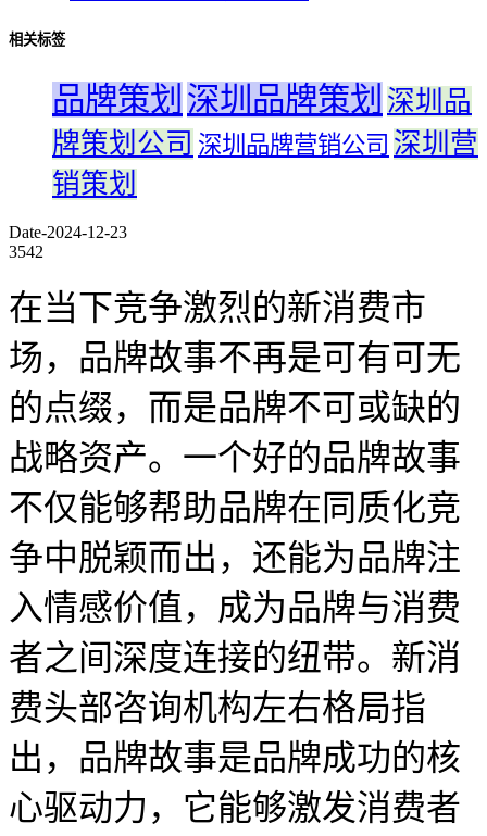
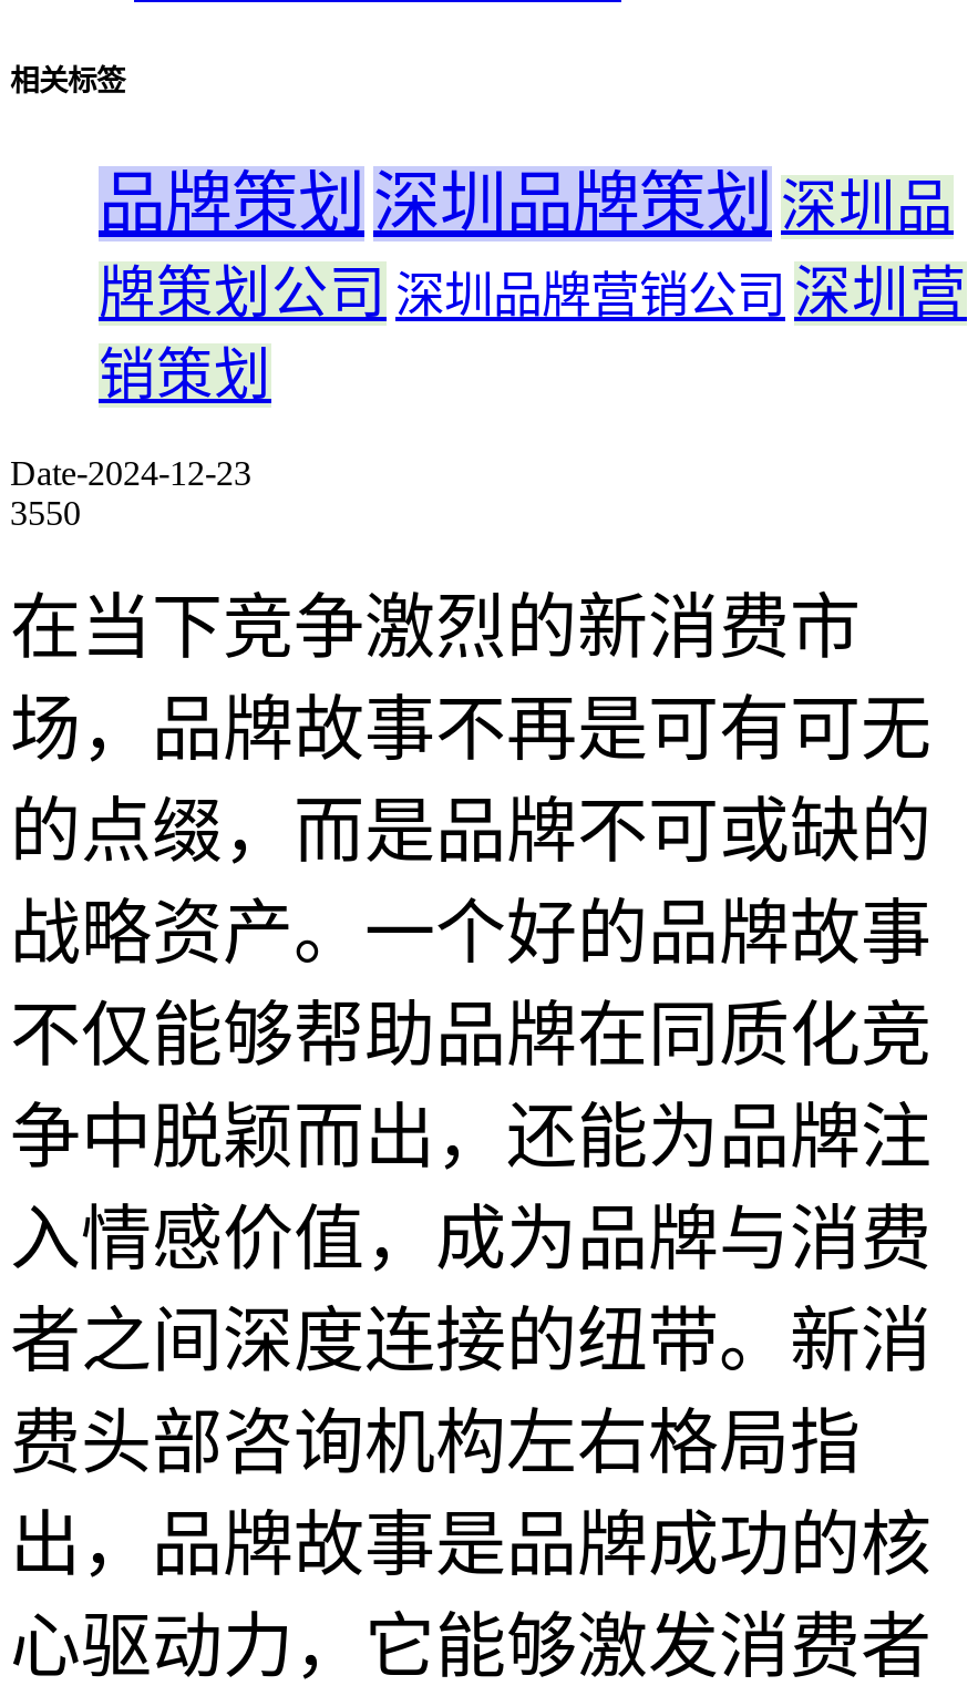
[9,242,43,261] 3542 -> [10,494,81,531] 3550

